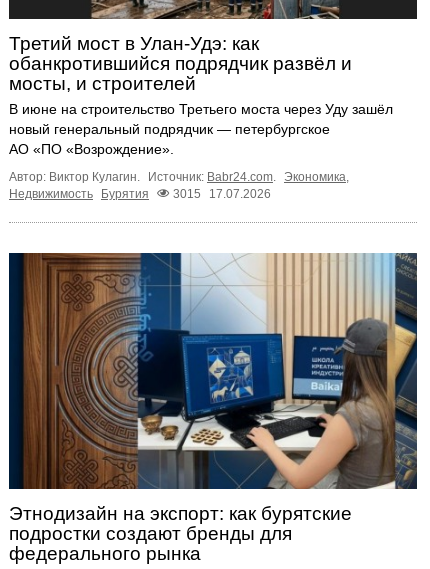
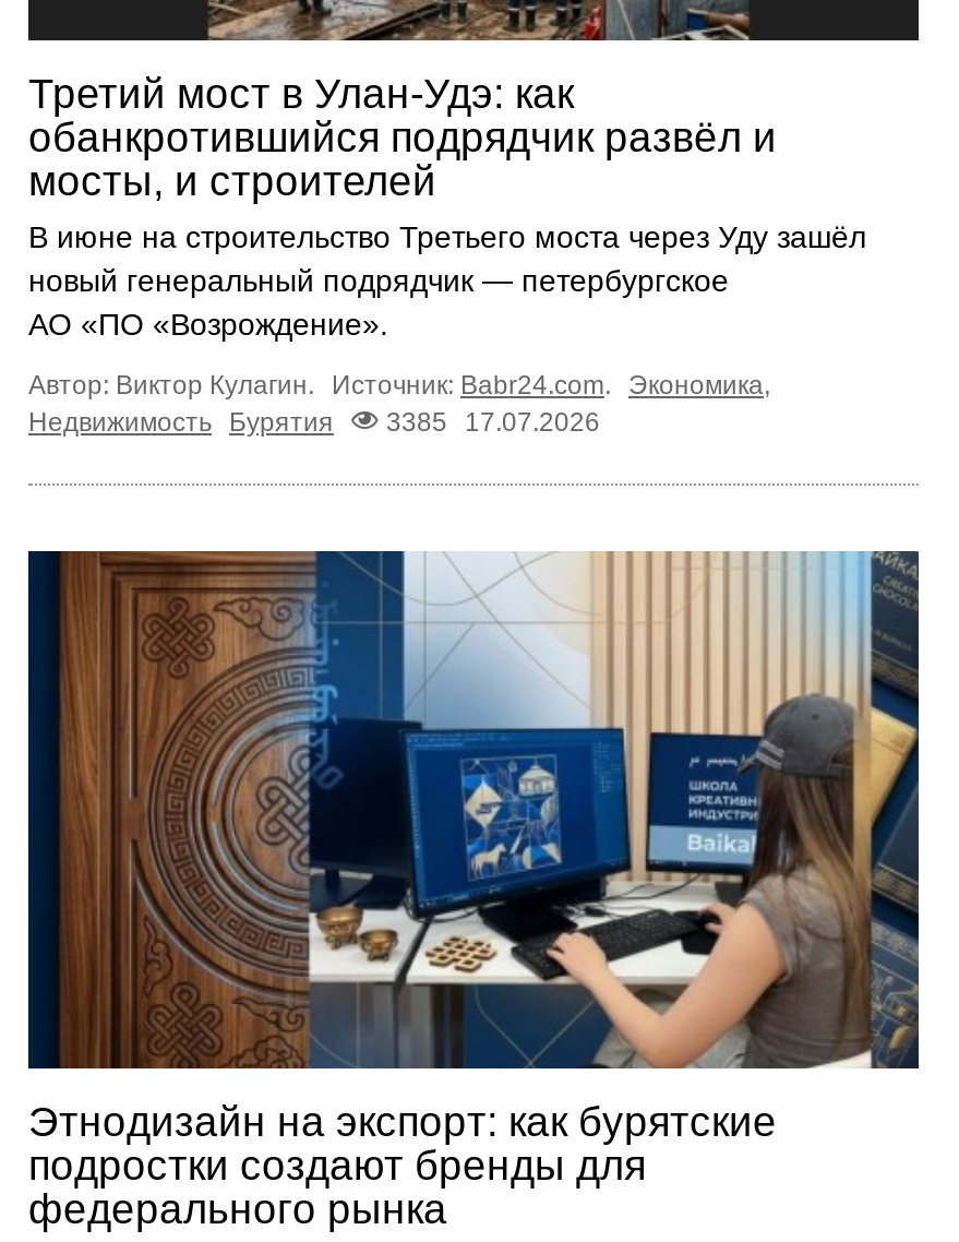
[9,187,271,201] Недвижимость Бурятия 3015 17.07.2026 -> [28,408,600,438] Недвижимость Бурятия 3385 17.07.2026

